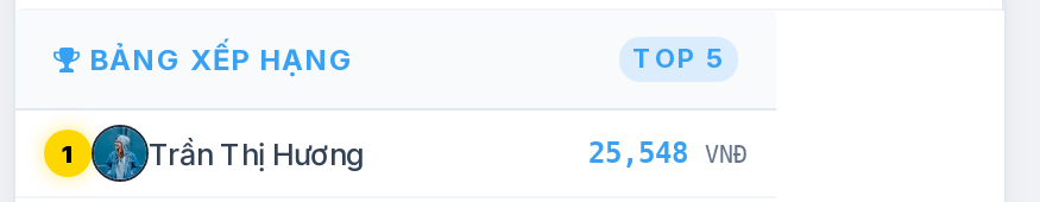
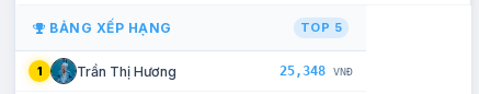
[588,135,748,169] 25,548 VNĐ -> [280,63,353,78] 25,348 VNĐ

